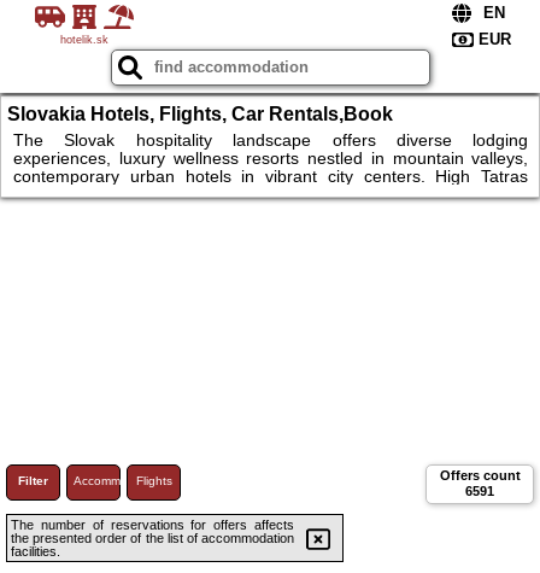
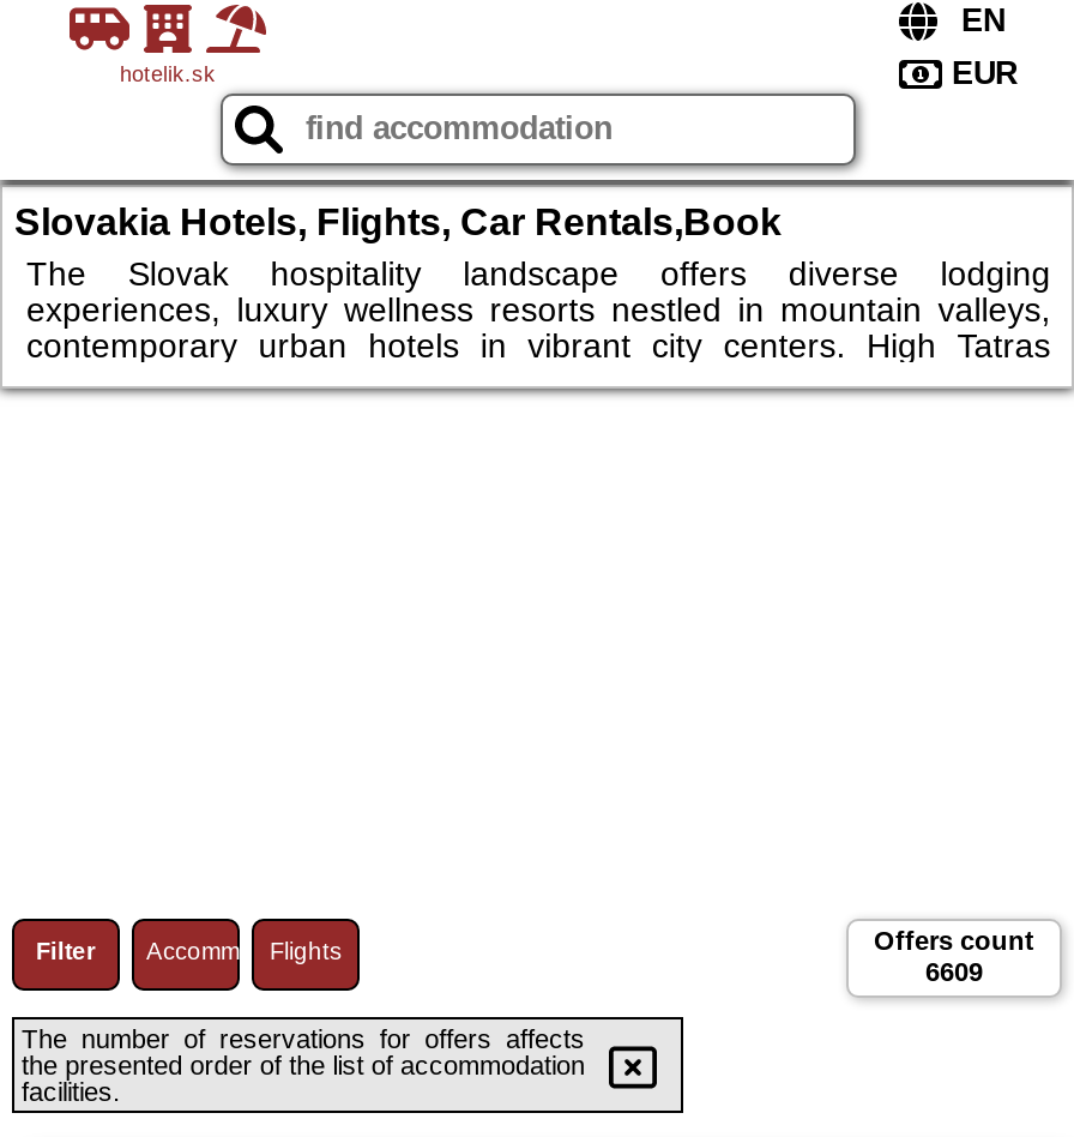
[465,484,494,498] 6591 -> [925,957,983,986] 6609

